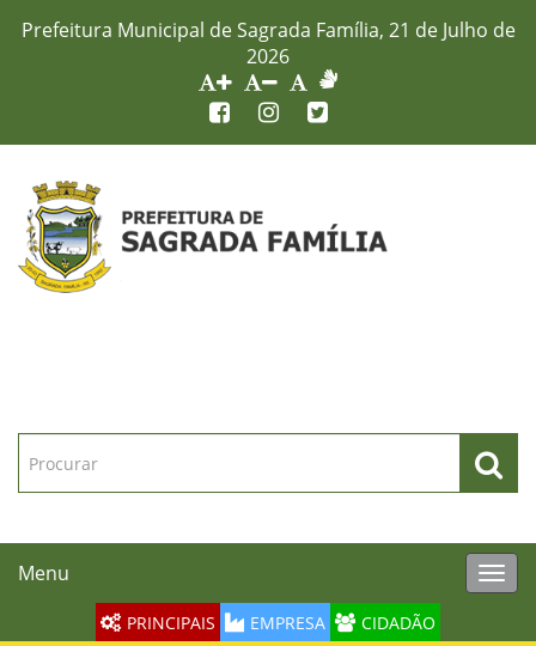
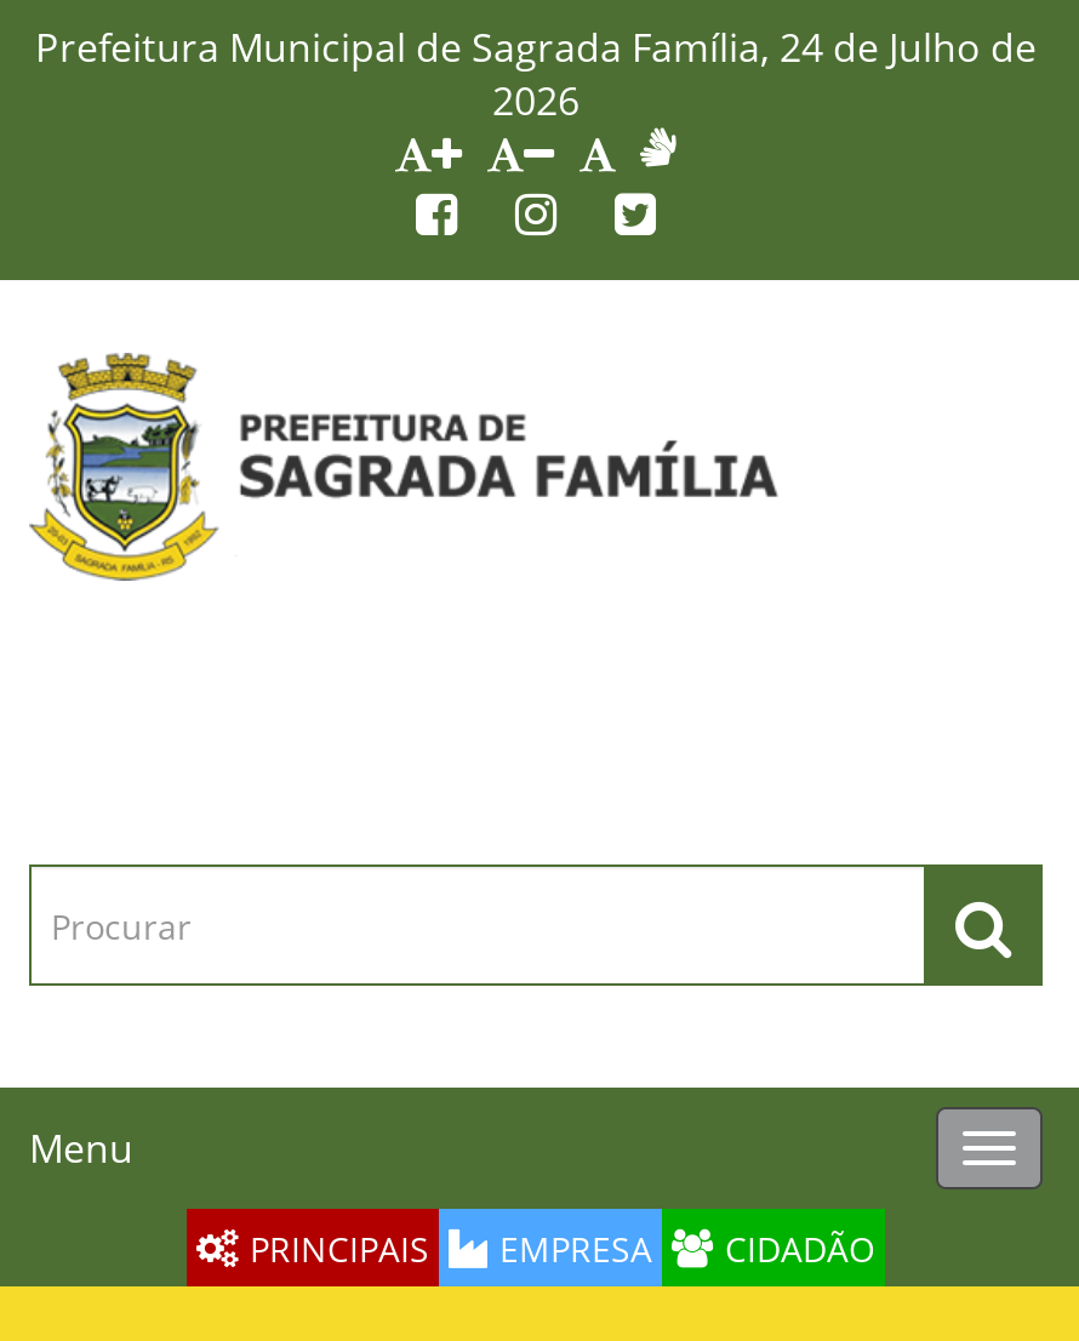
[21,17,515,43] Prefeitura Municipal de Sagrada Família, 21 de Julho de -> [35,21,1037,74] Prefeitura Municipal de Sagrada Família, 24 de Julho de

